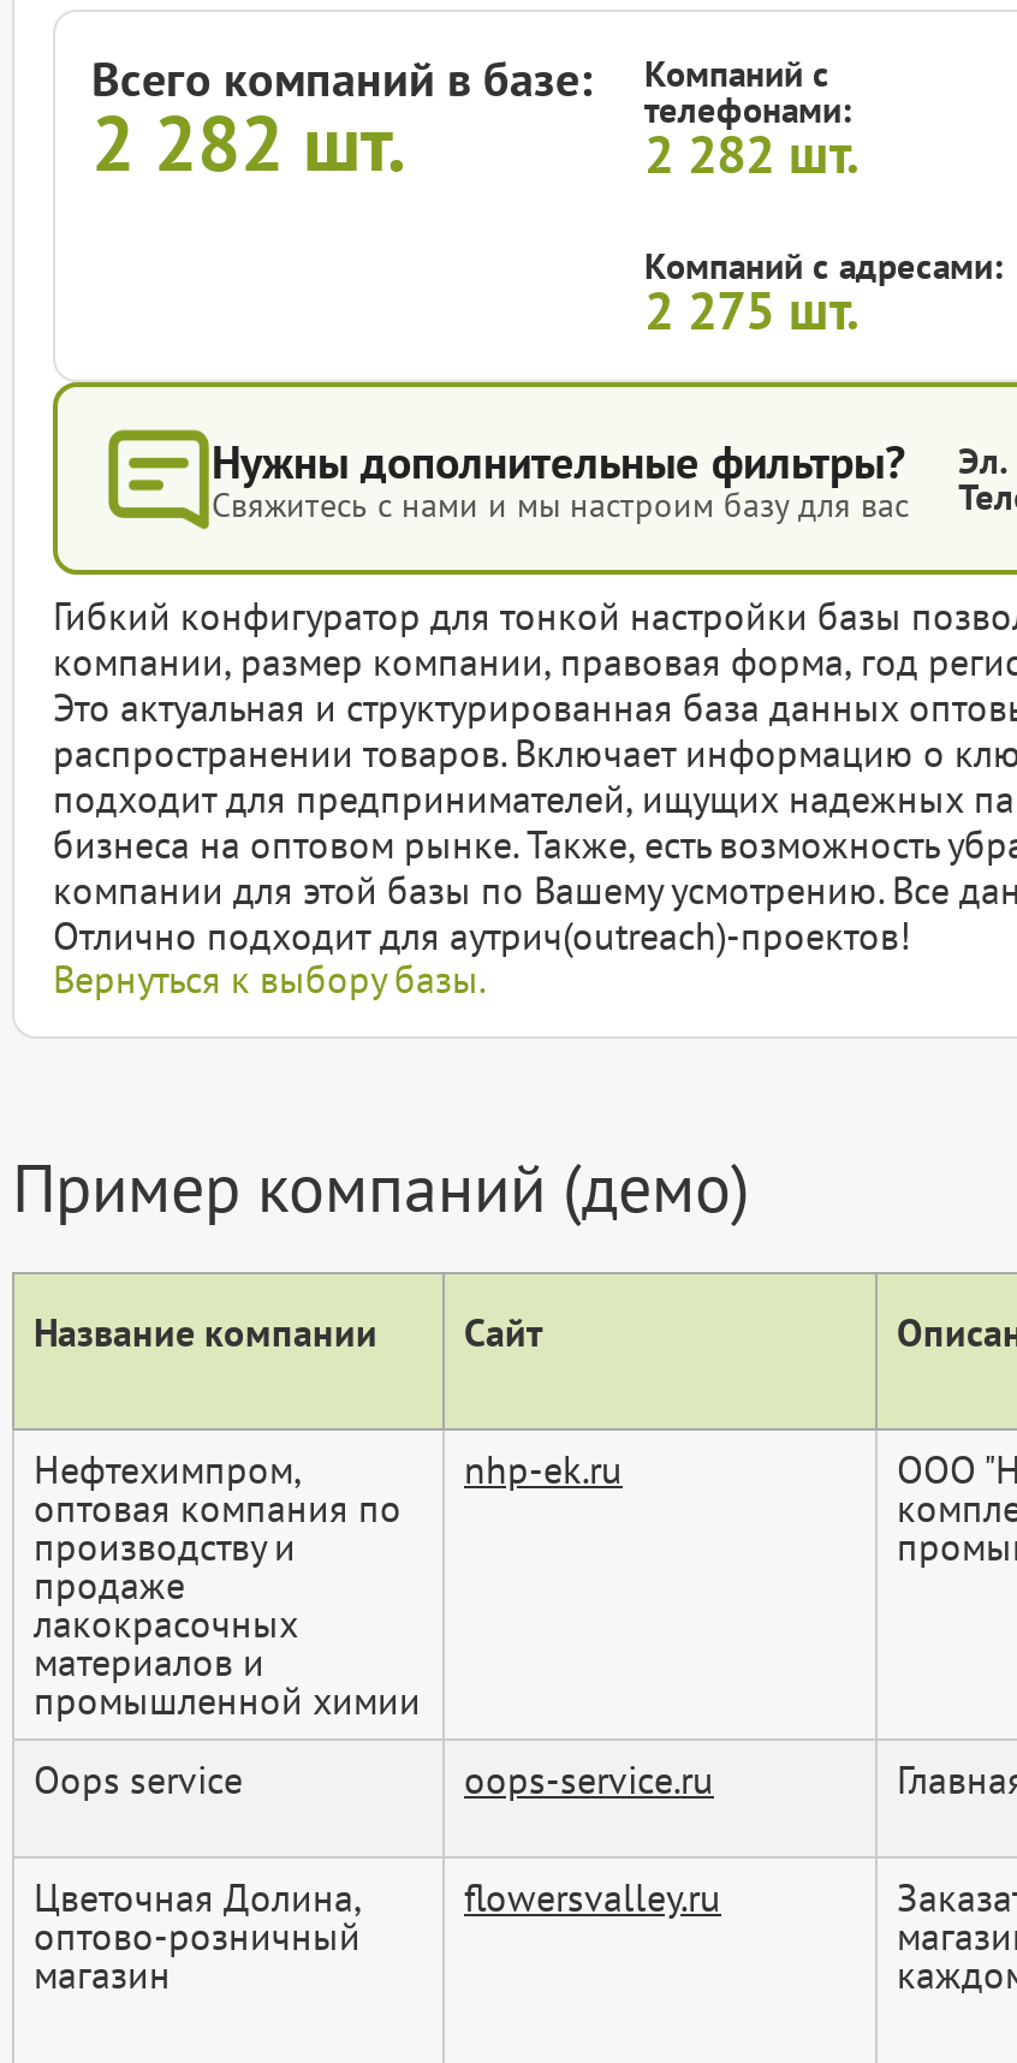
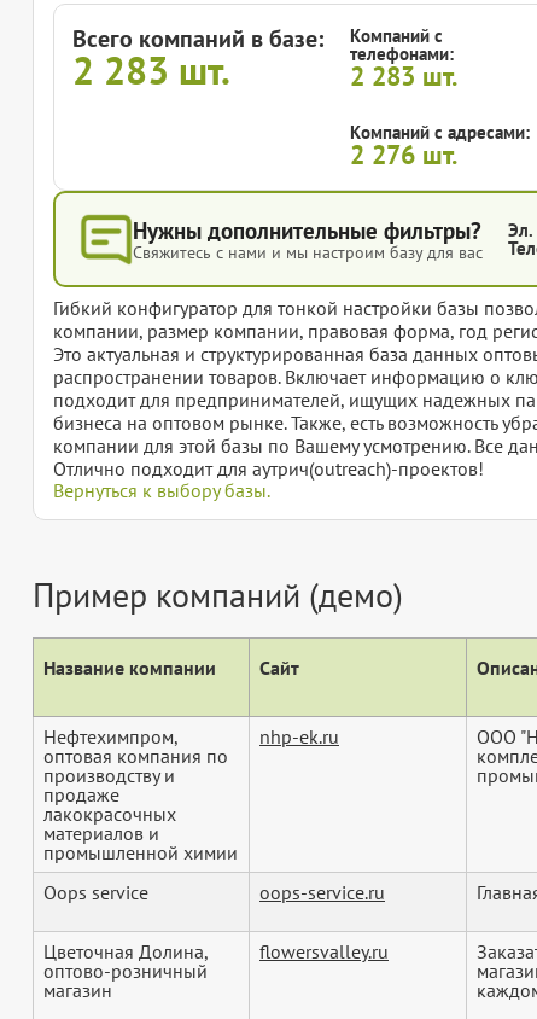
[91,92,406,193] 2 282шт. -> [72,45,230,96] 2 283шт.
[644,121,858,188] 2 282шт. -> [350,60,457,93] 2 283шт.
[644,277,858,344] 2 275шт. -> [350,138,457,172] 2 276шт.

